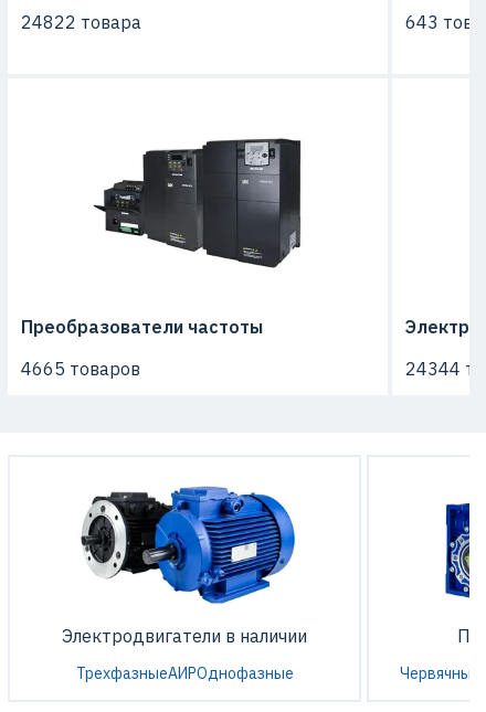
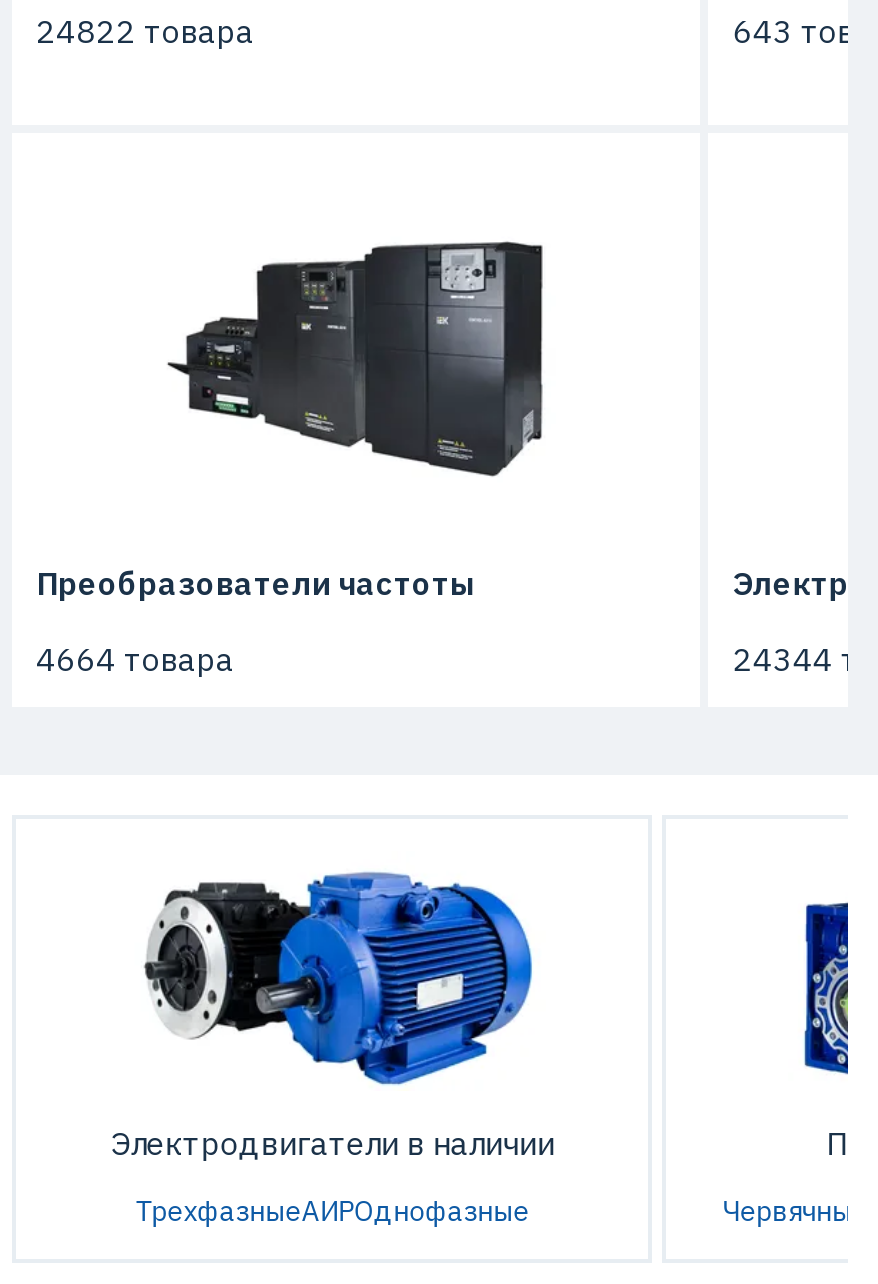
[21,357,140,380] 4665 товаров -> [36,639,234,679] 4664 товара

